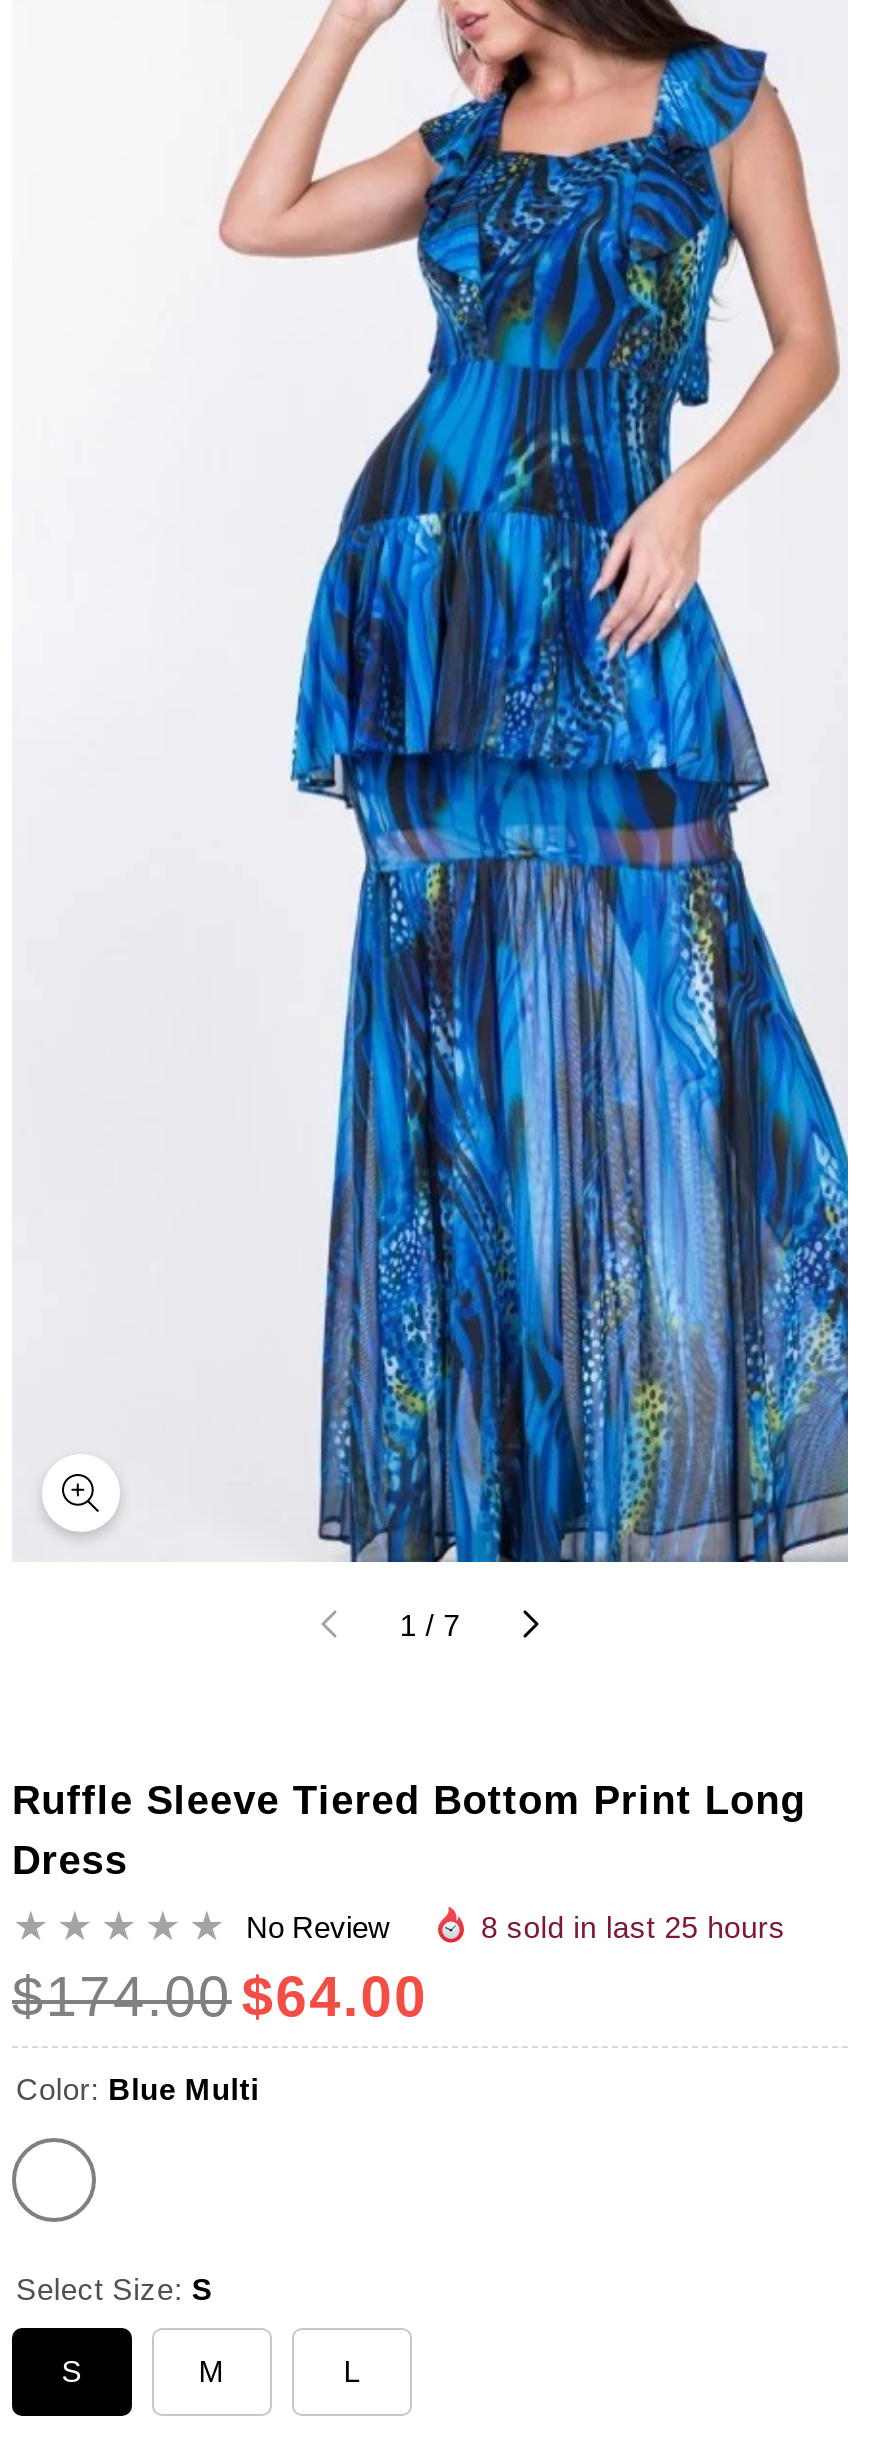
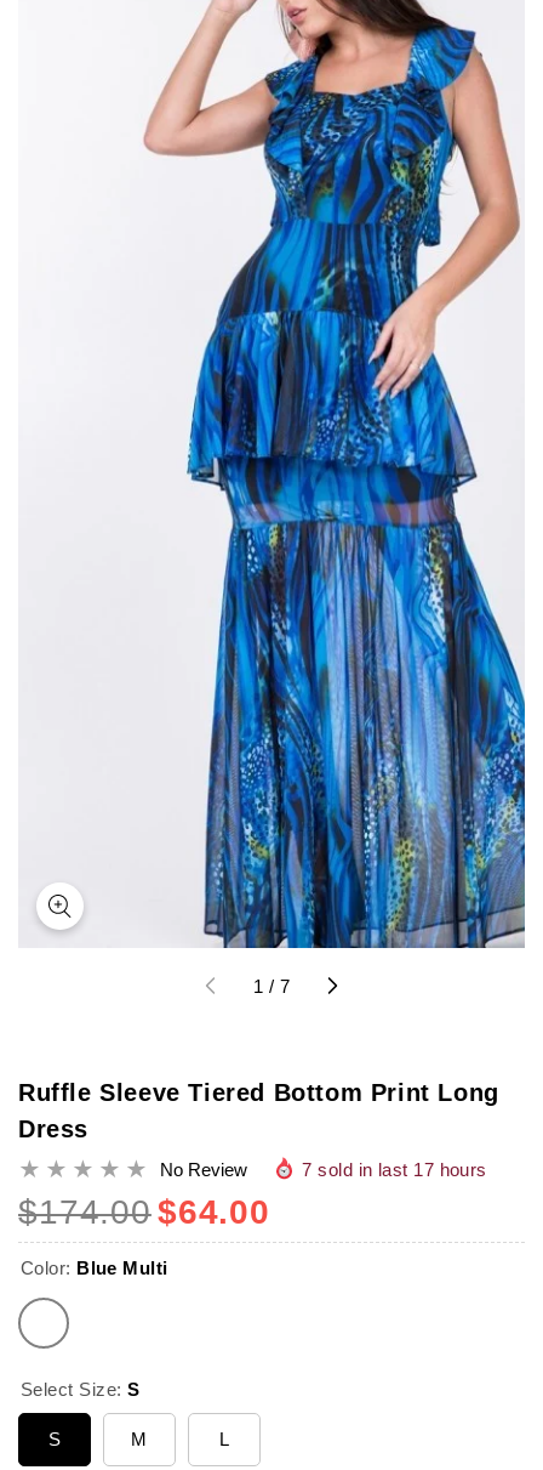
[481,1910,786,1944] 8 sold in last 25 hours -> [302,1159,487,1180] 7 sold in last 17 hours

